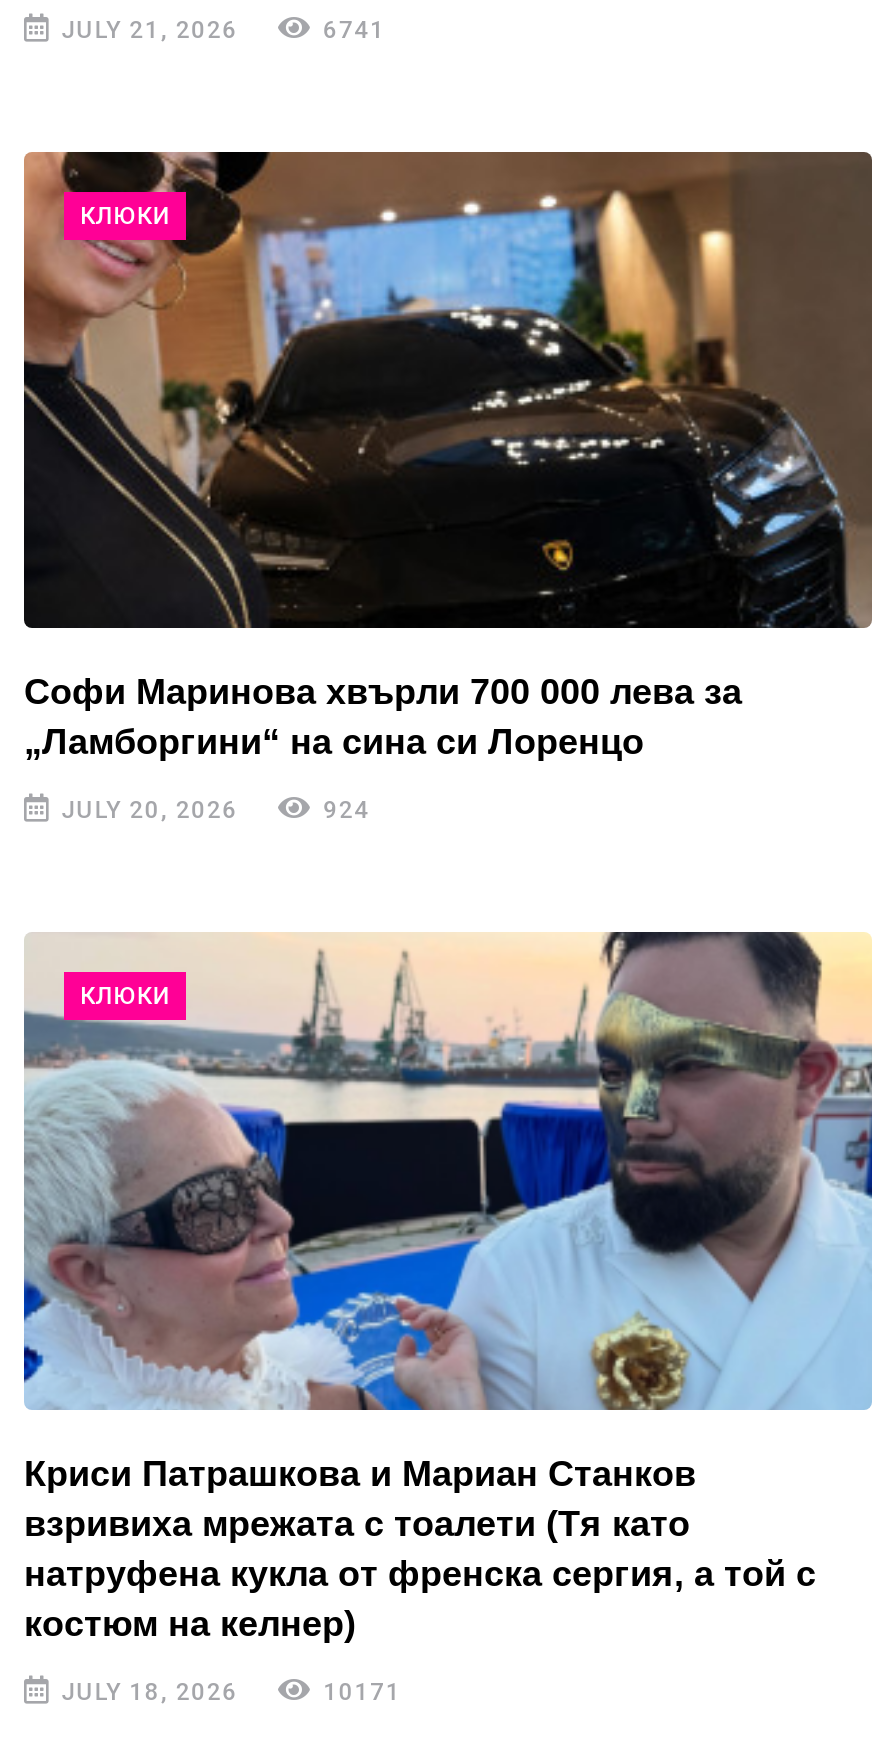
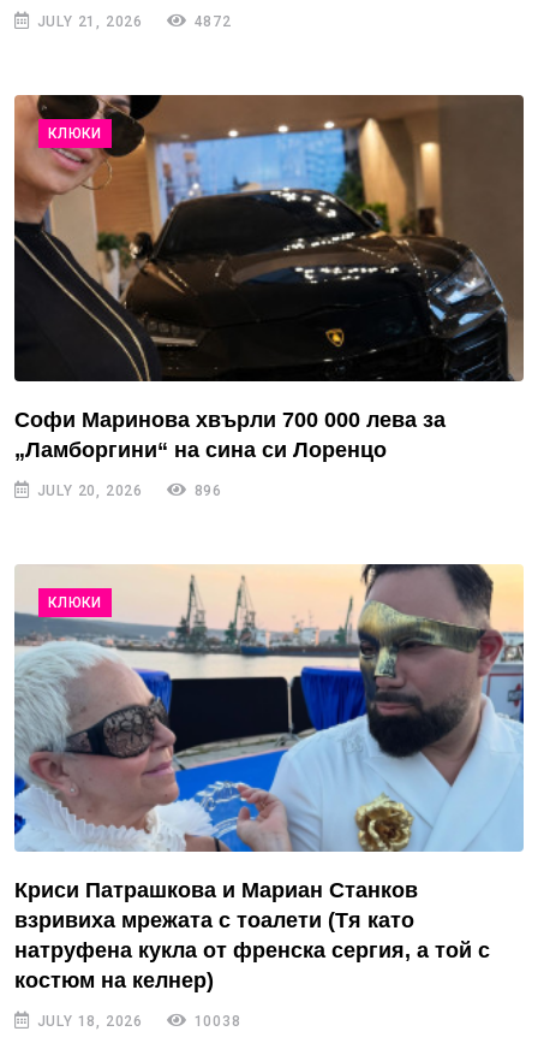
[316,15,386,43] 6741 -> [190,13,232,30] 4872
[316,796,370,824] 924 -> [190,483,222,499] 896
[316,1677,401,1705] 10171 -> [190,1012,241,1029] 10038

